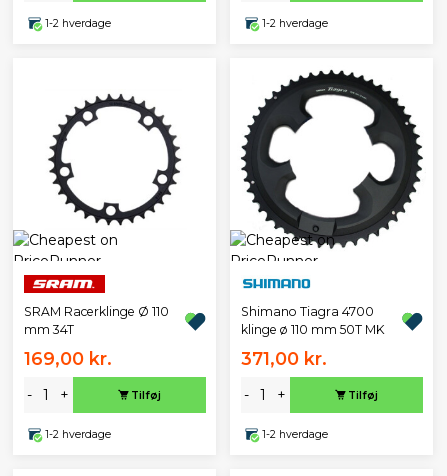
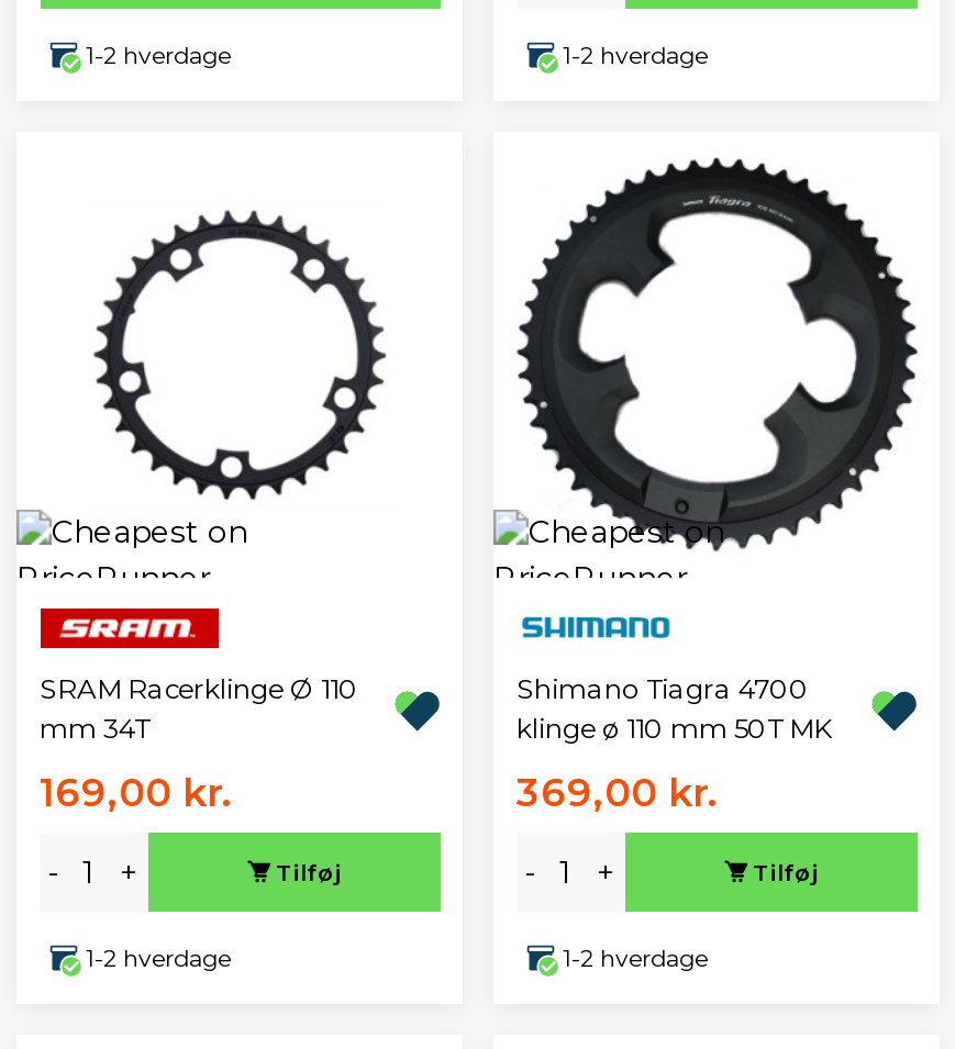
[240,347,326,368] 371,00 kr. -> [517,768,719,814] 369,00 kr.

